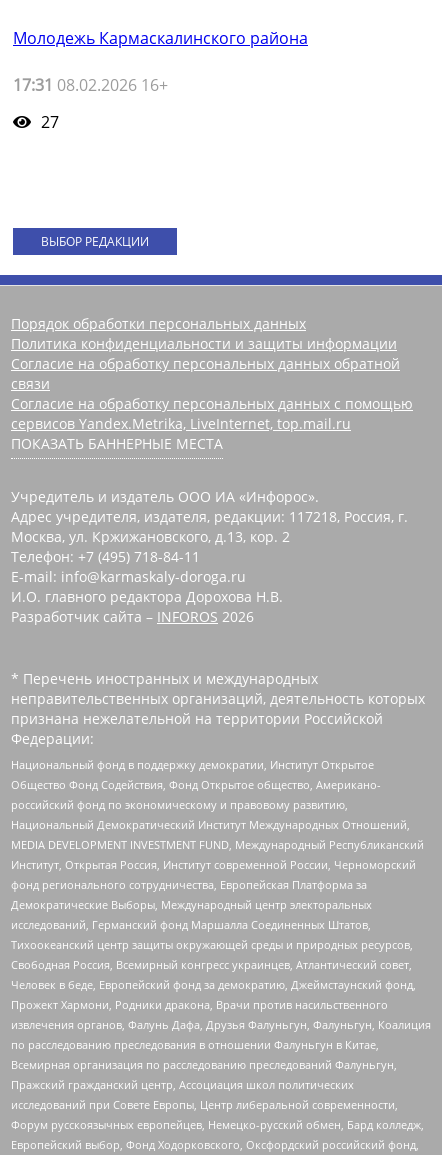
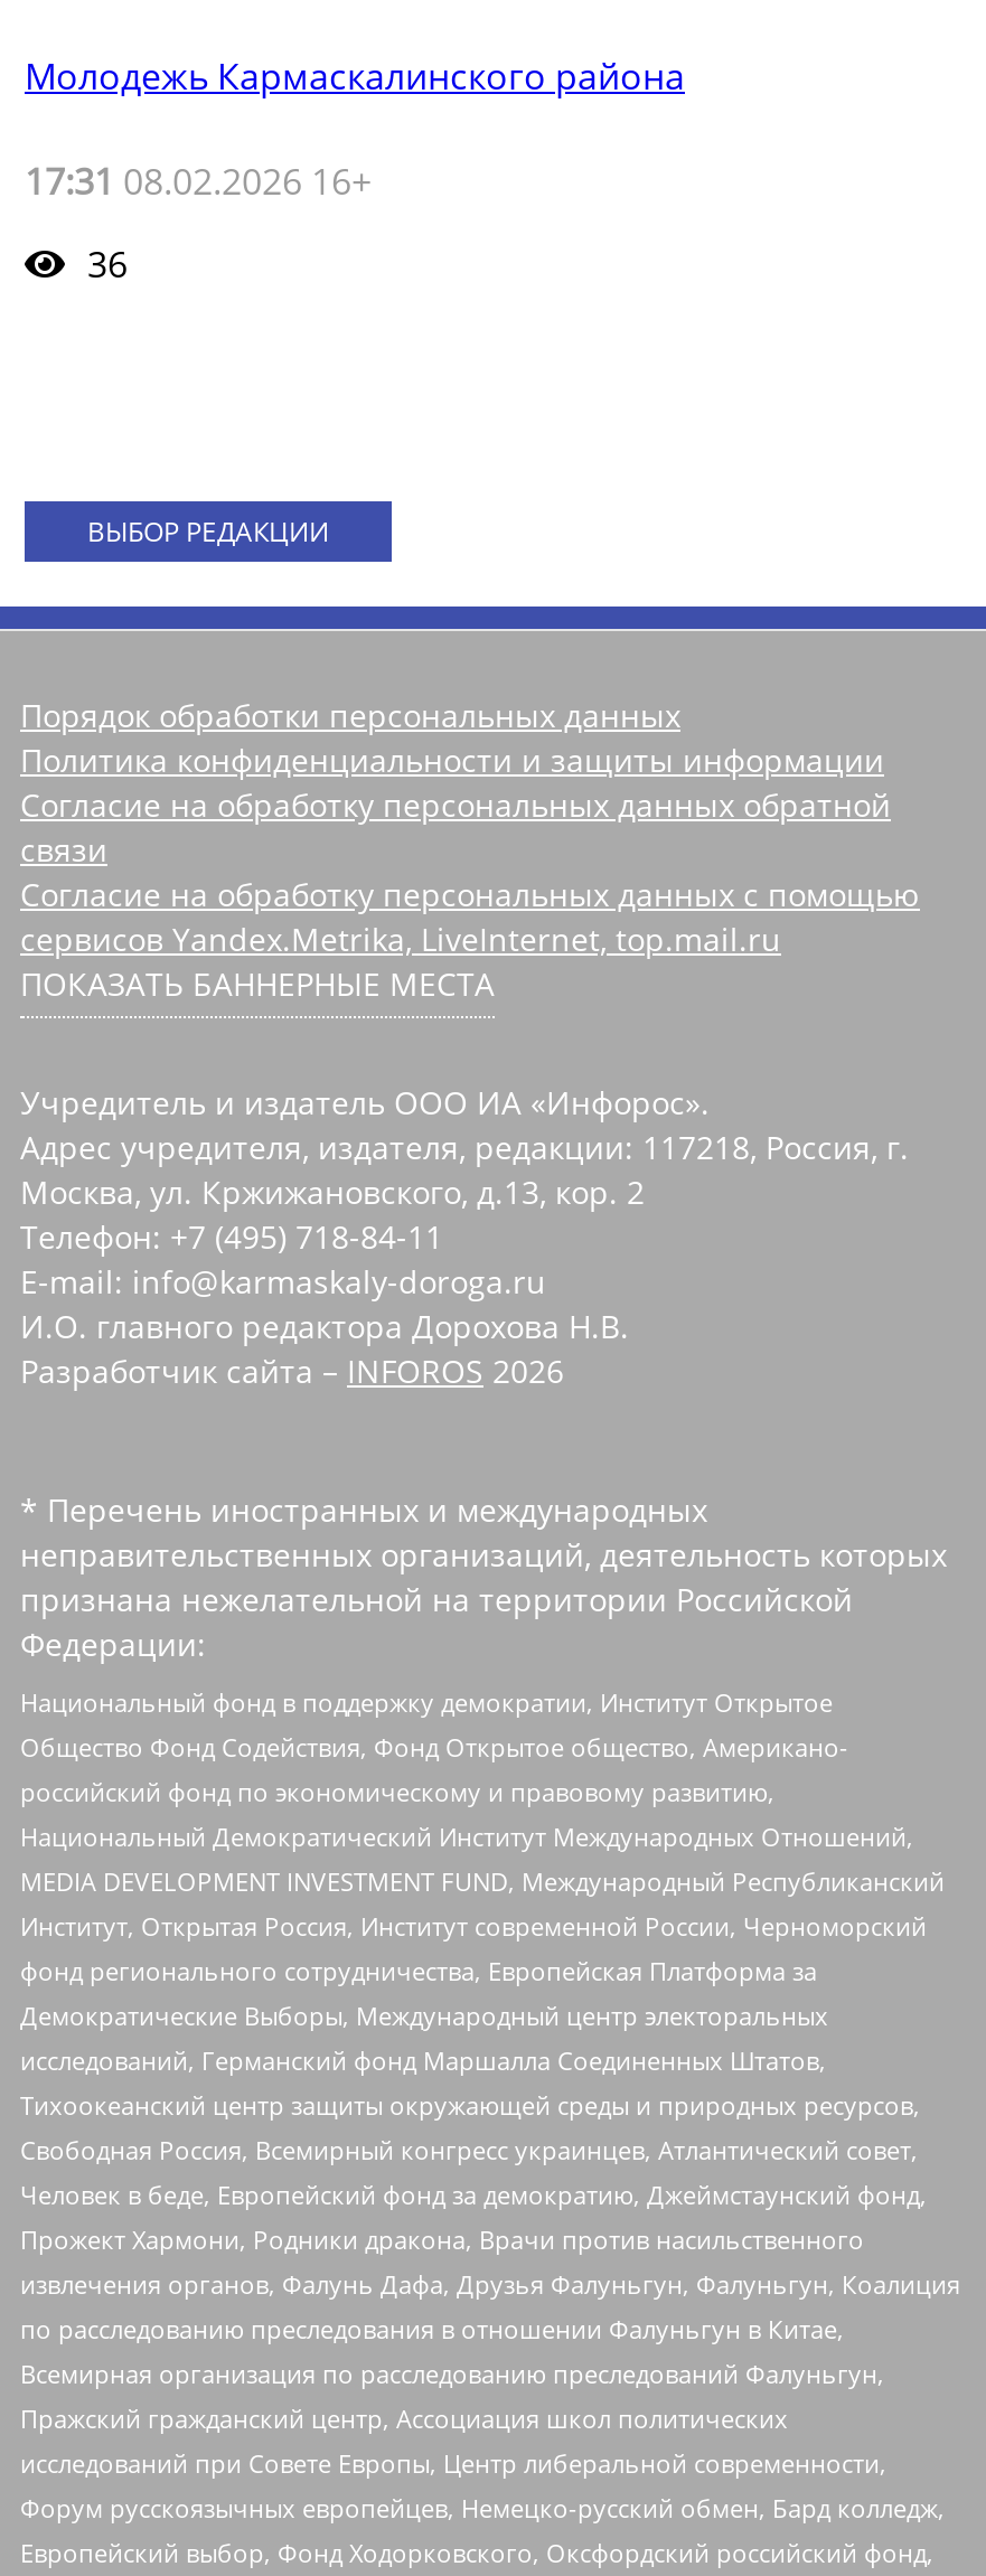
[41,111,59,133] 27 -> [87,240,128,290] 36

